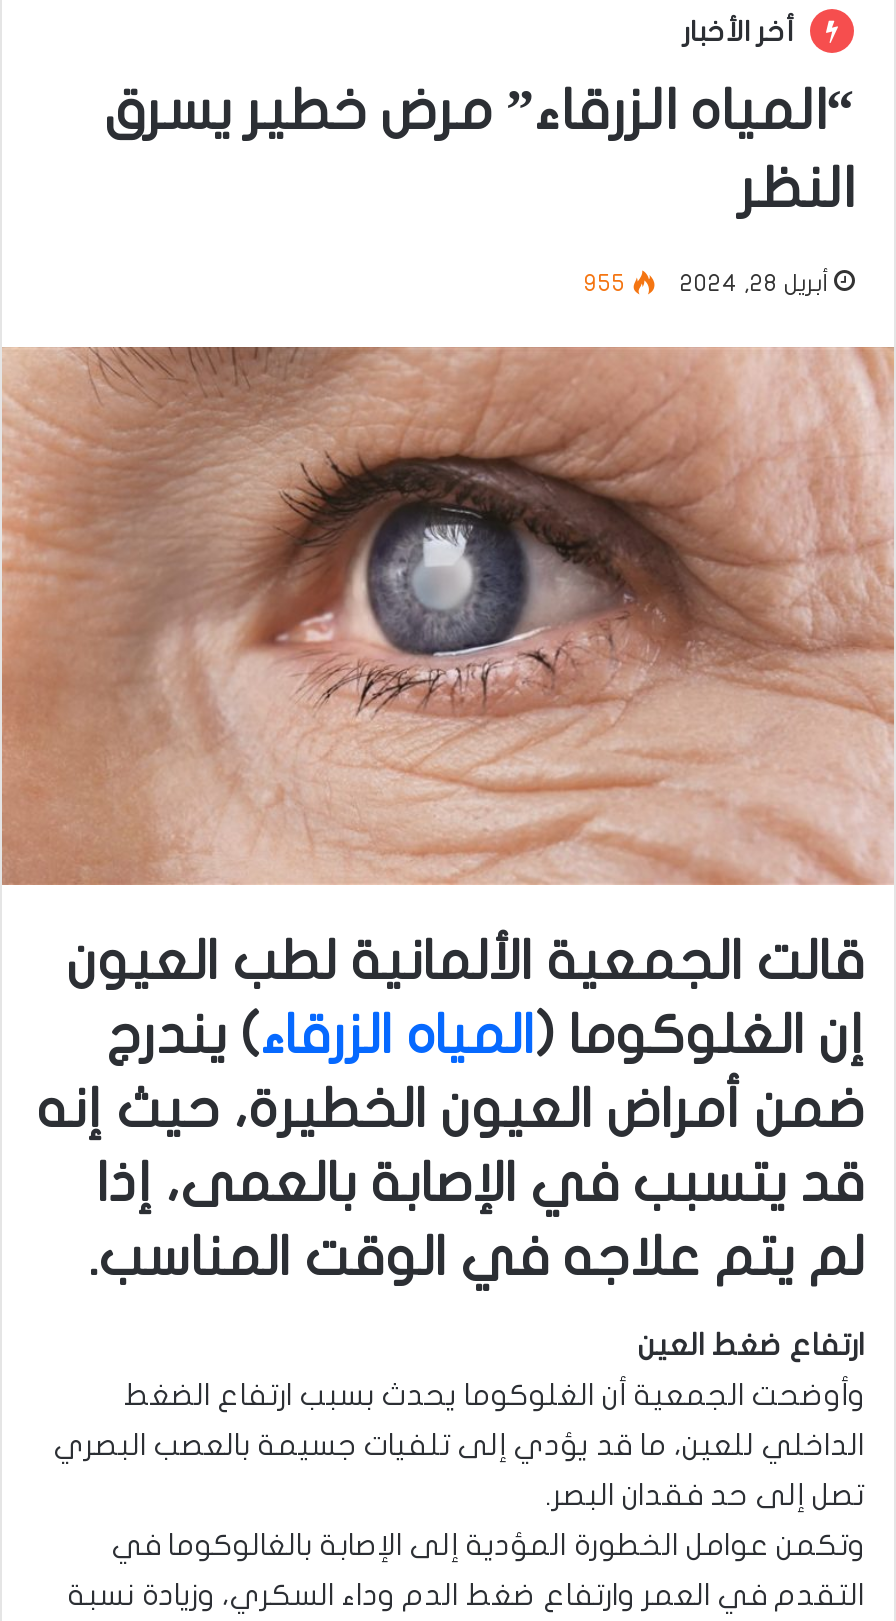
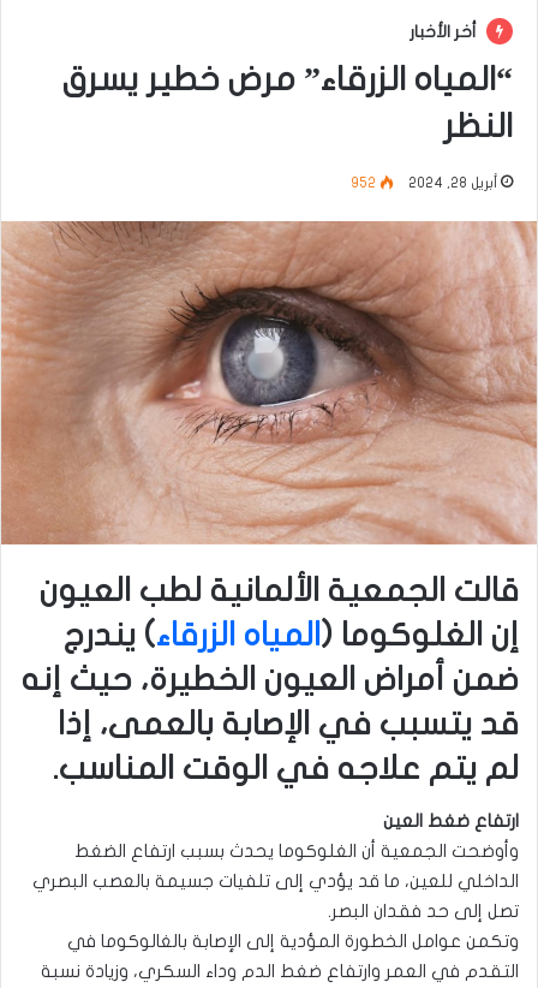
[584,271,626,295] 955 -> [351,176,376,190] 952

